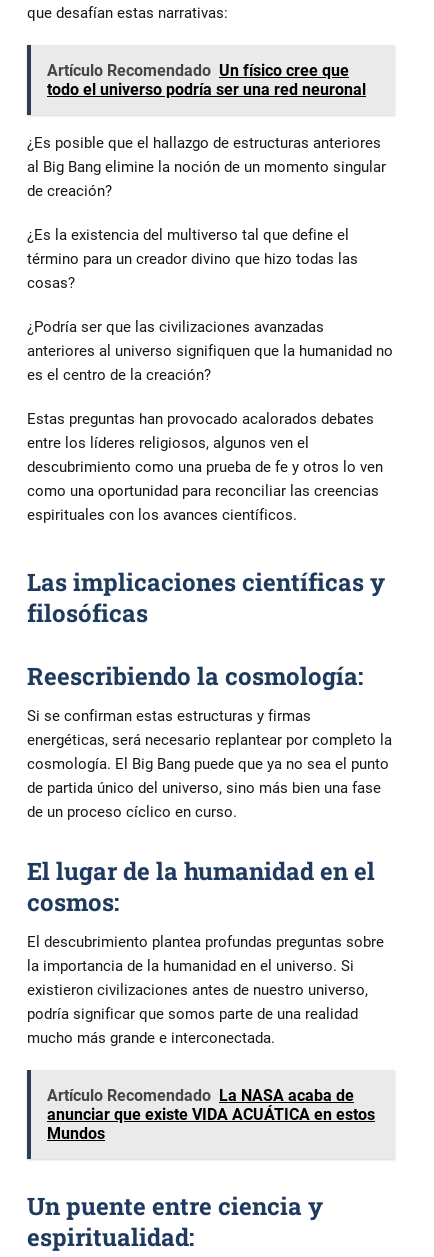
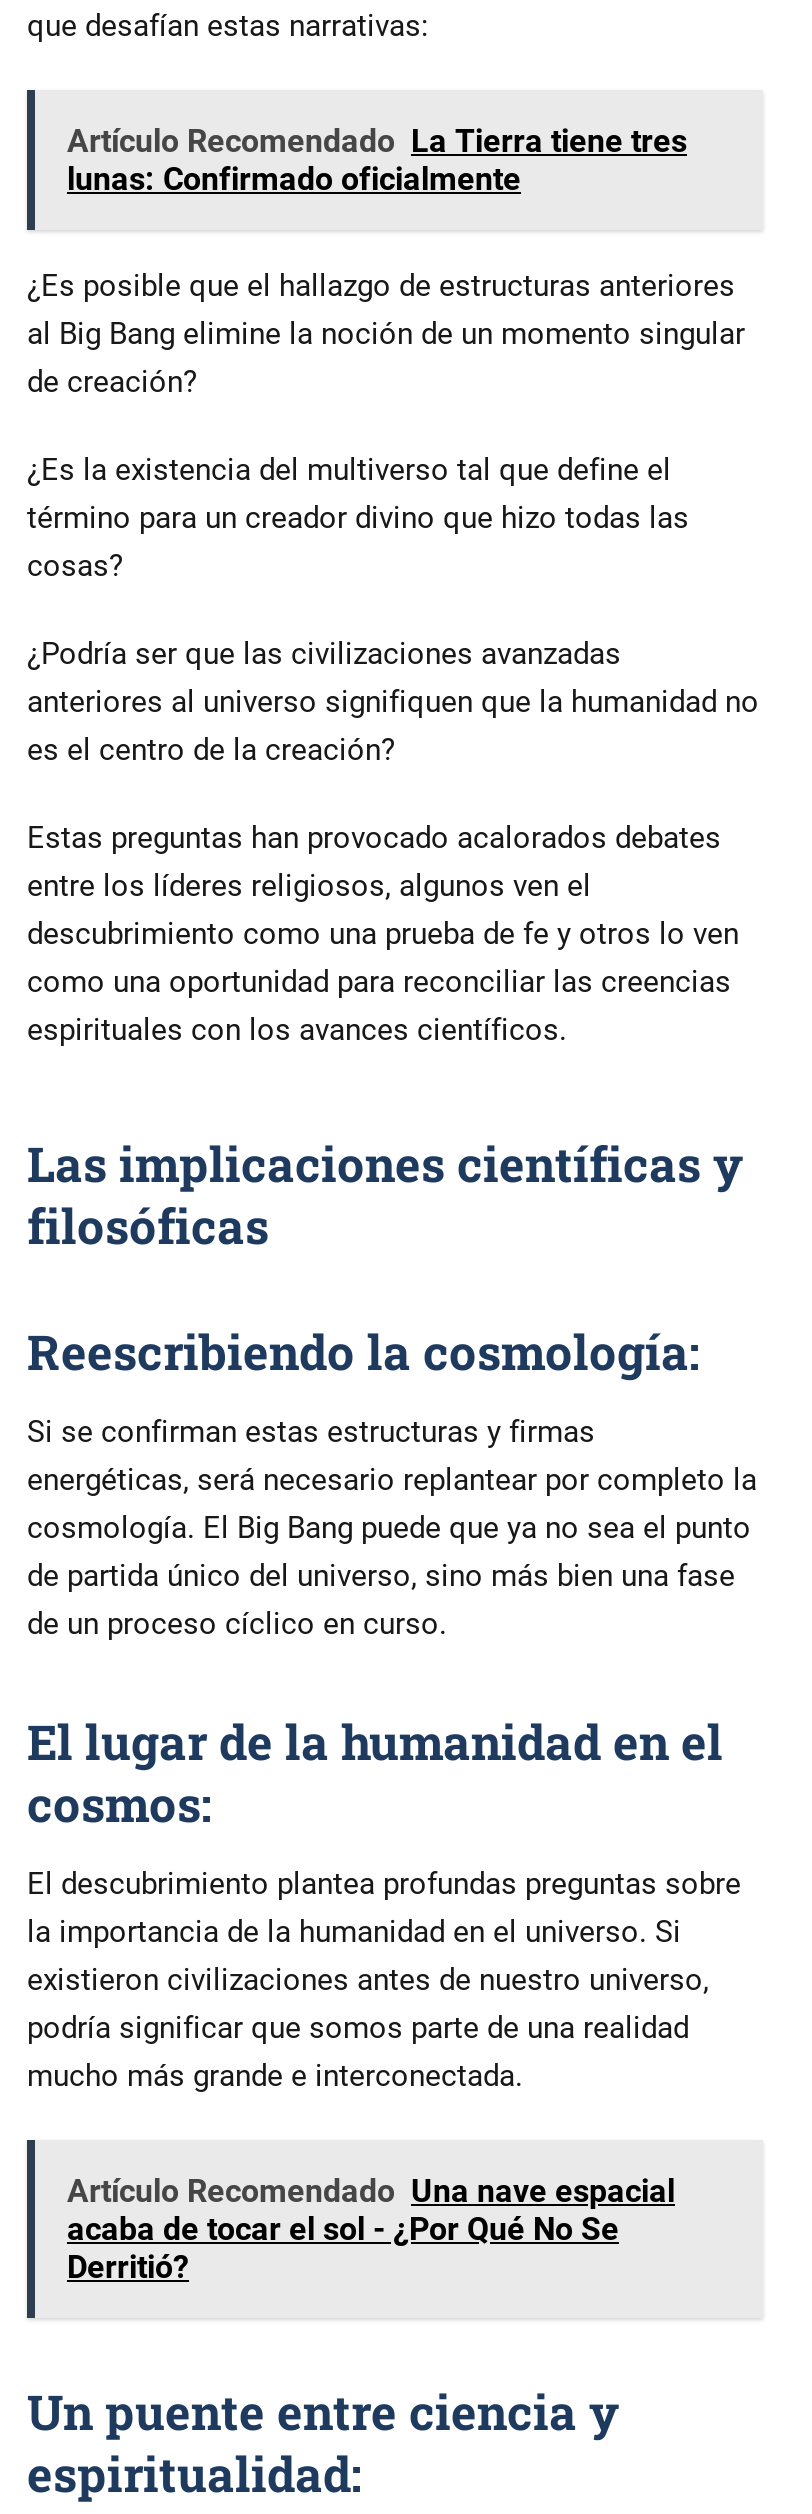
[47,61,366,99] Artículo Recomendado Un físico cree que | todo el universo podría ser una red neuronal -> [67,123,687,199] Artículo Recomendado La Tierra tiene tres | lunas: Confirmado oficialmente
[47,1086,375,1143] Artículo Recomendado La NASA acaba de | anunciar que existe VIDA ACUÁTICA en estos | Mundos -> [67,2173,675,2287] Artículo Recomendado Una nave espacial | acaba de tocar el sol - ¿Por Qué No Se | Derritió?

